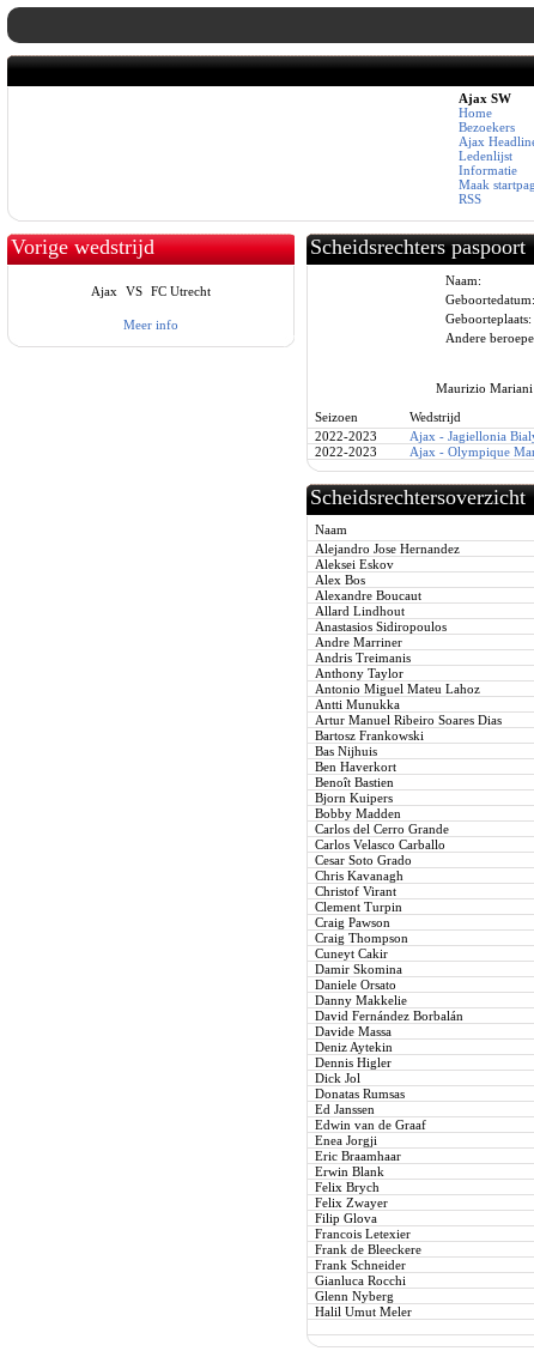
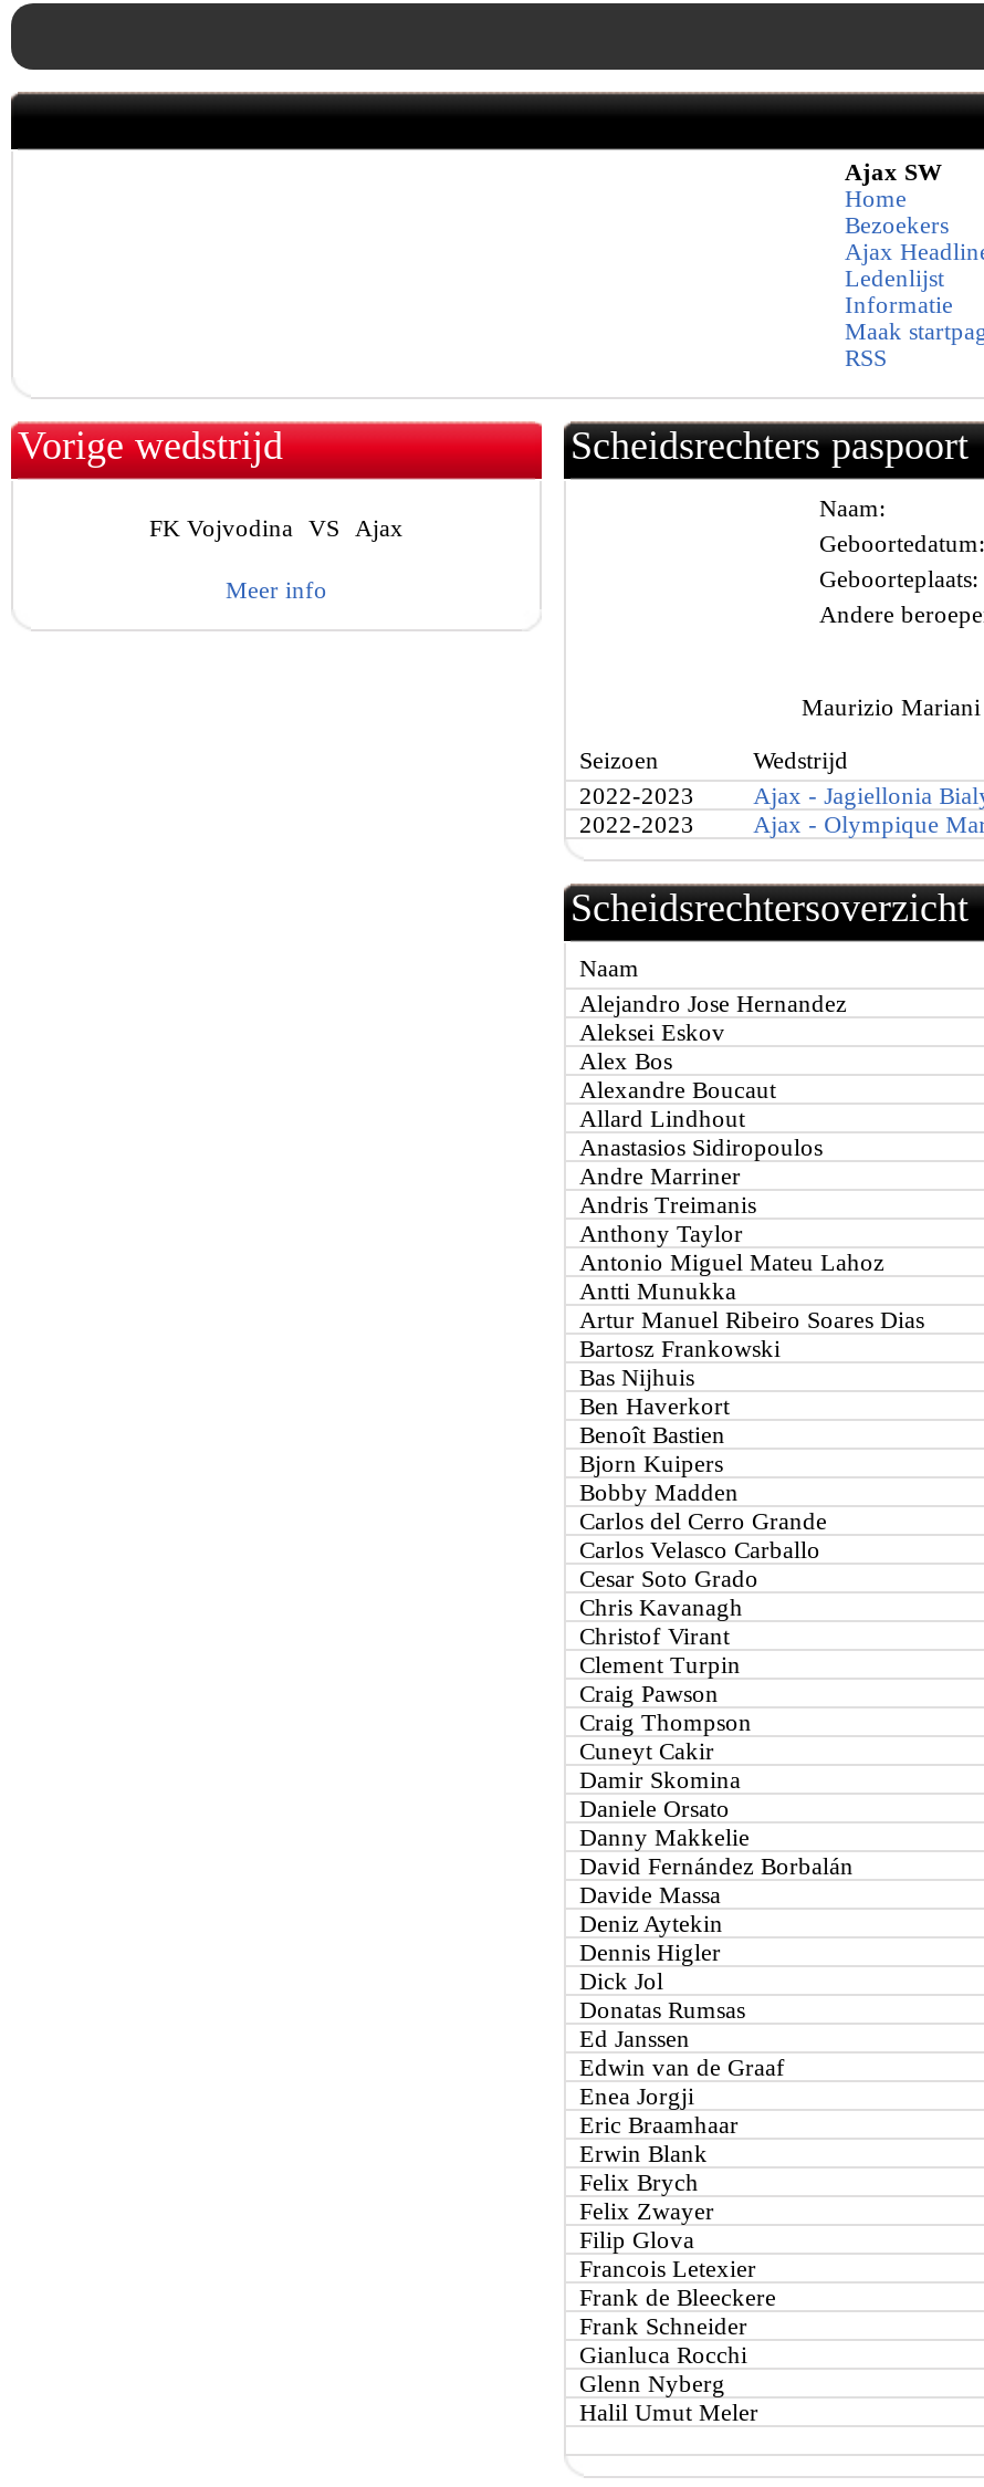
[91,284,211,298] Ajax VS FC Utrecht -> [149,514,404,541] FK Vojvodina VS Ajax

